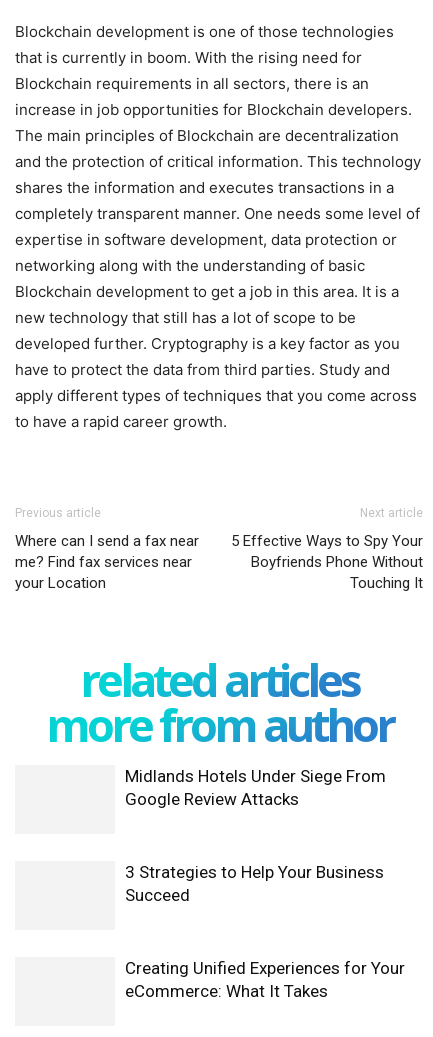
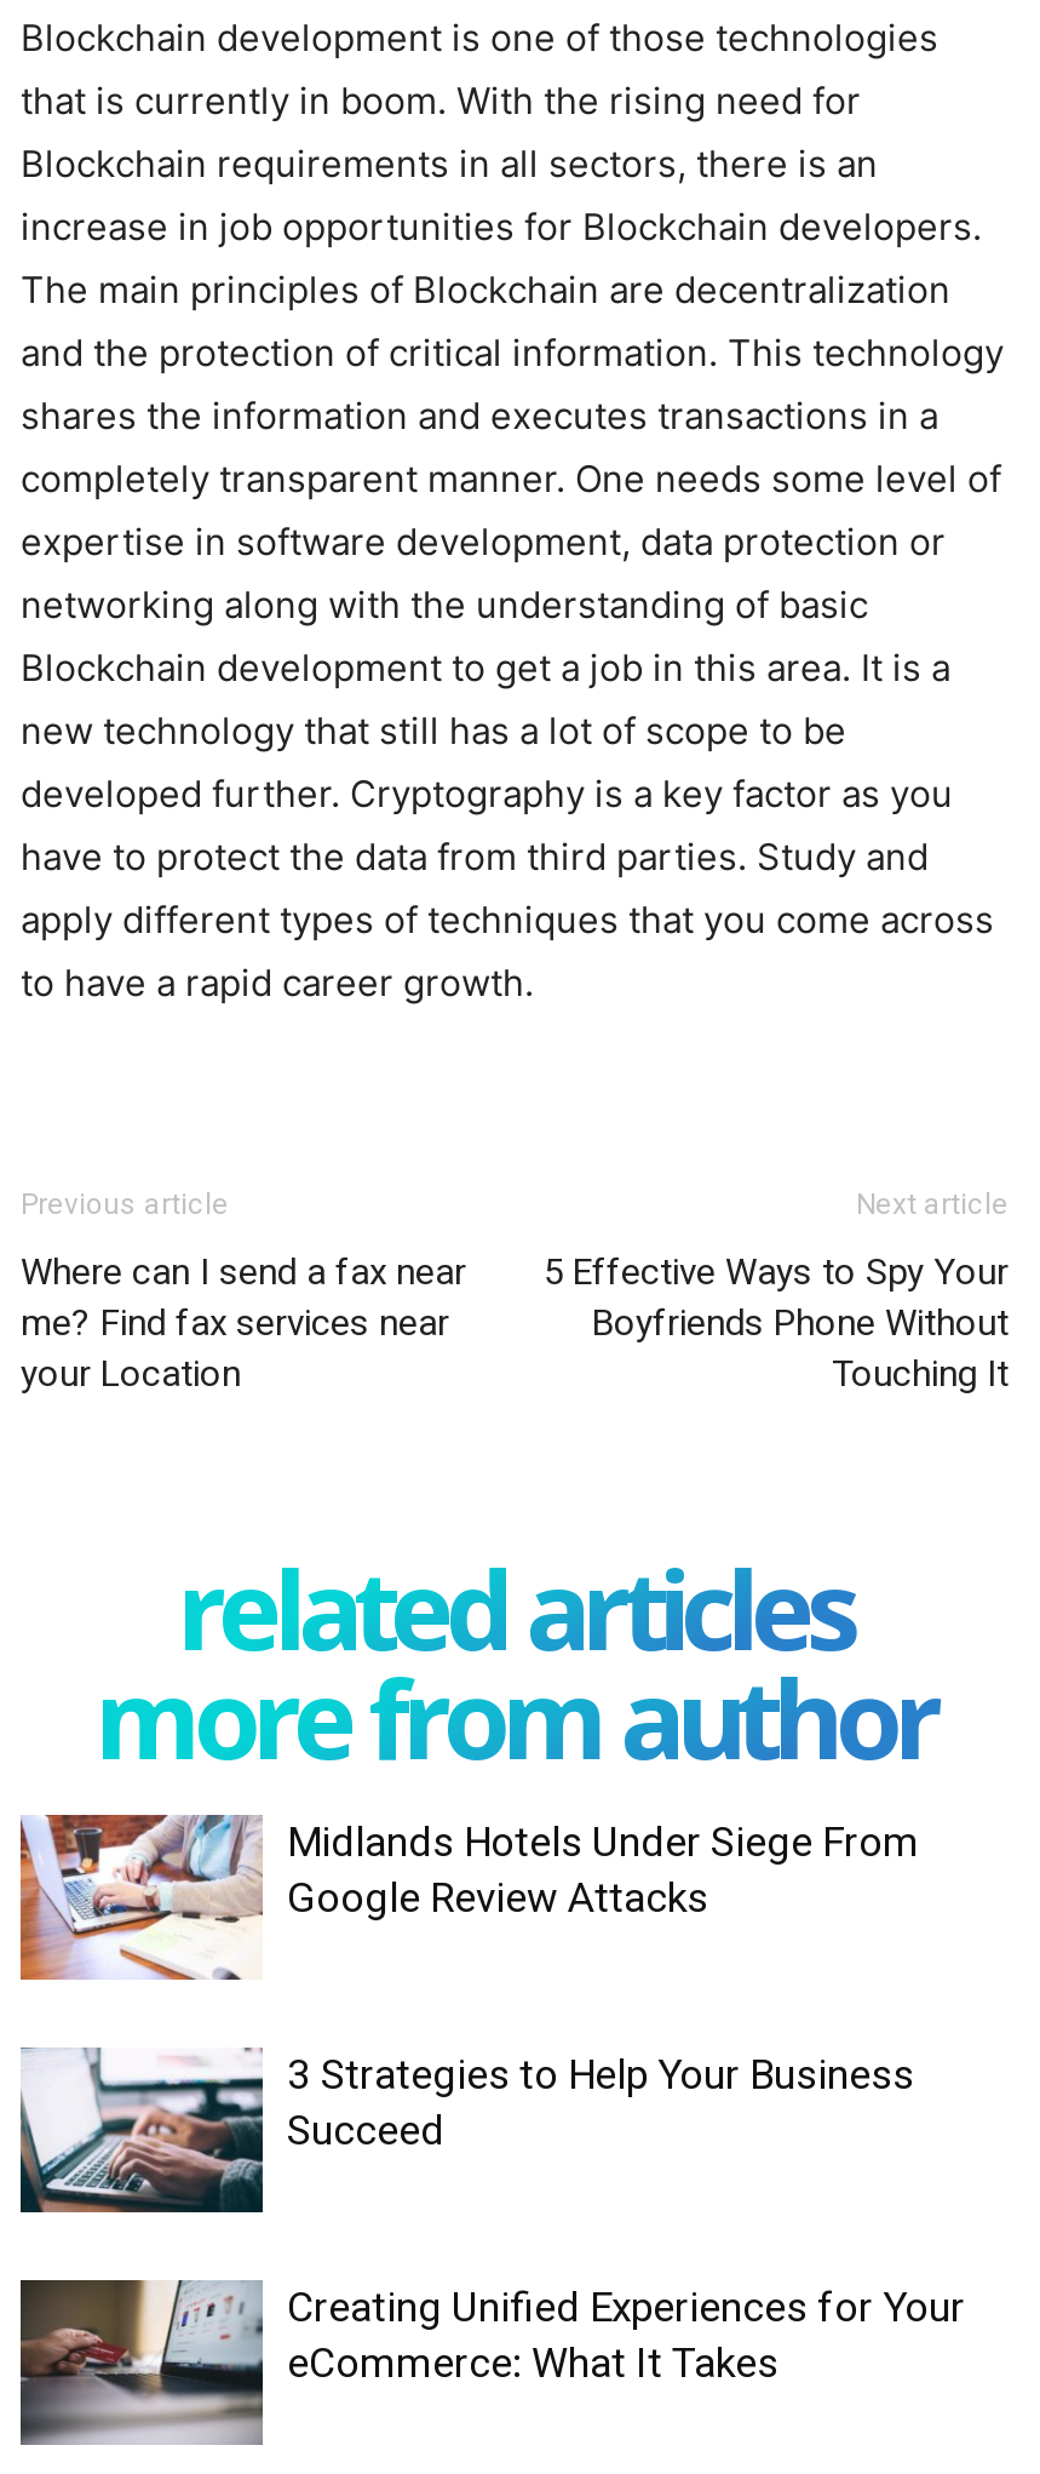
none -> [18,1811,265,1983] [image]
none -> [18,2046,265,2216] [image]
none -> [18,2277,265,2446] [image]

